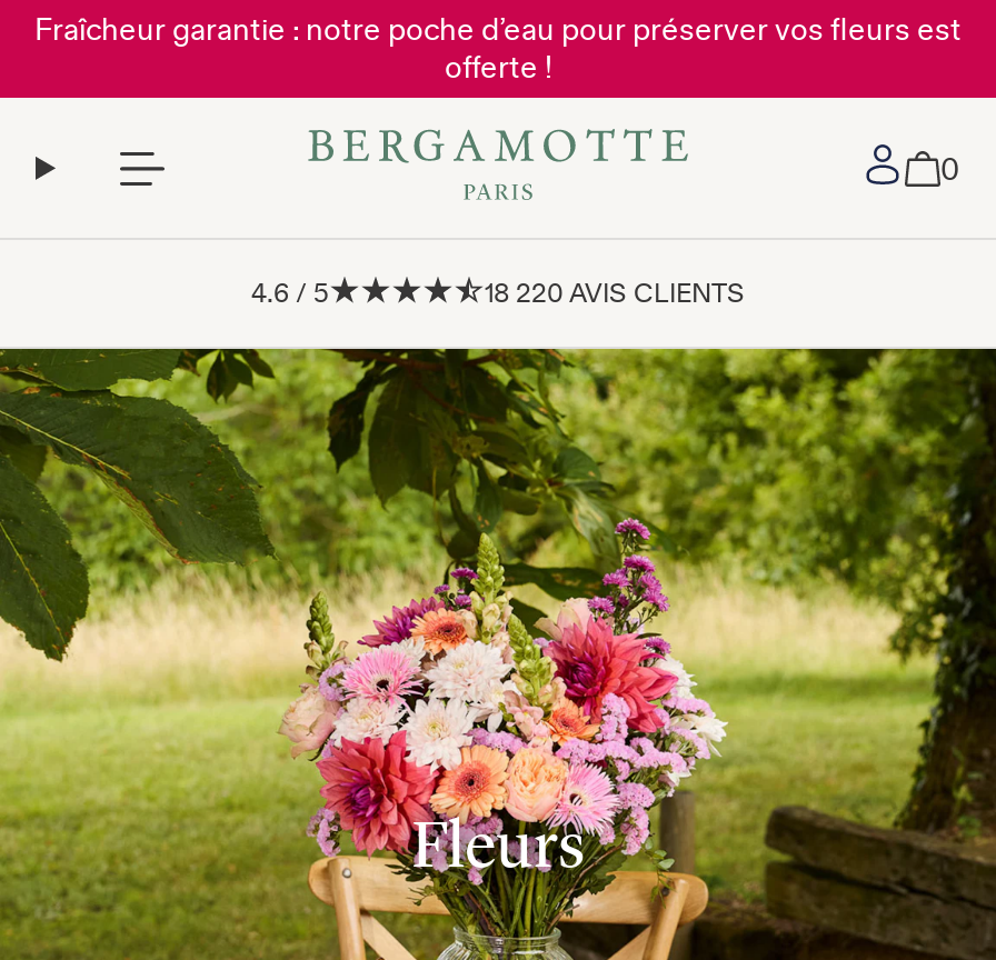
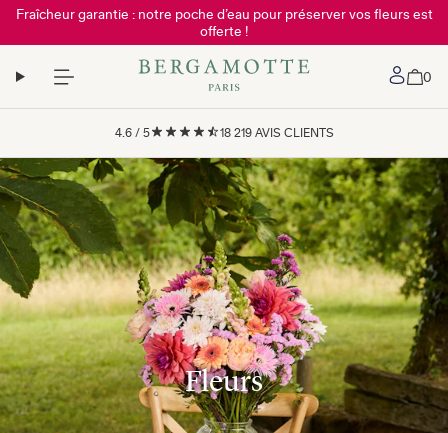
[485,279,745,306] 18 220 AVIS CLIENTS -> [219,127,333,139] 18 219 AVIS CLIENTS

